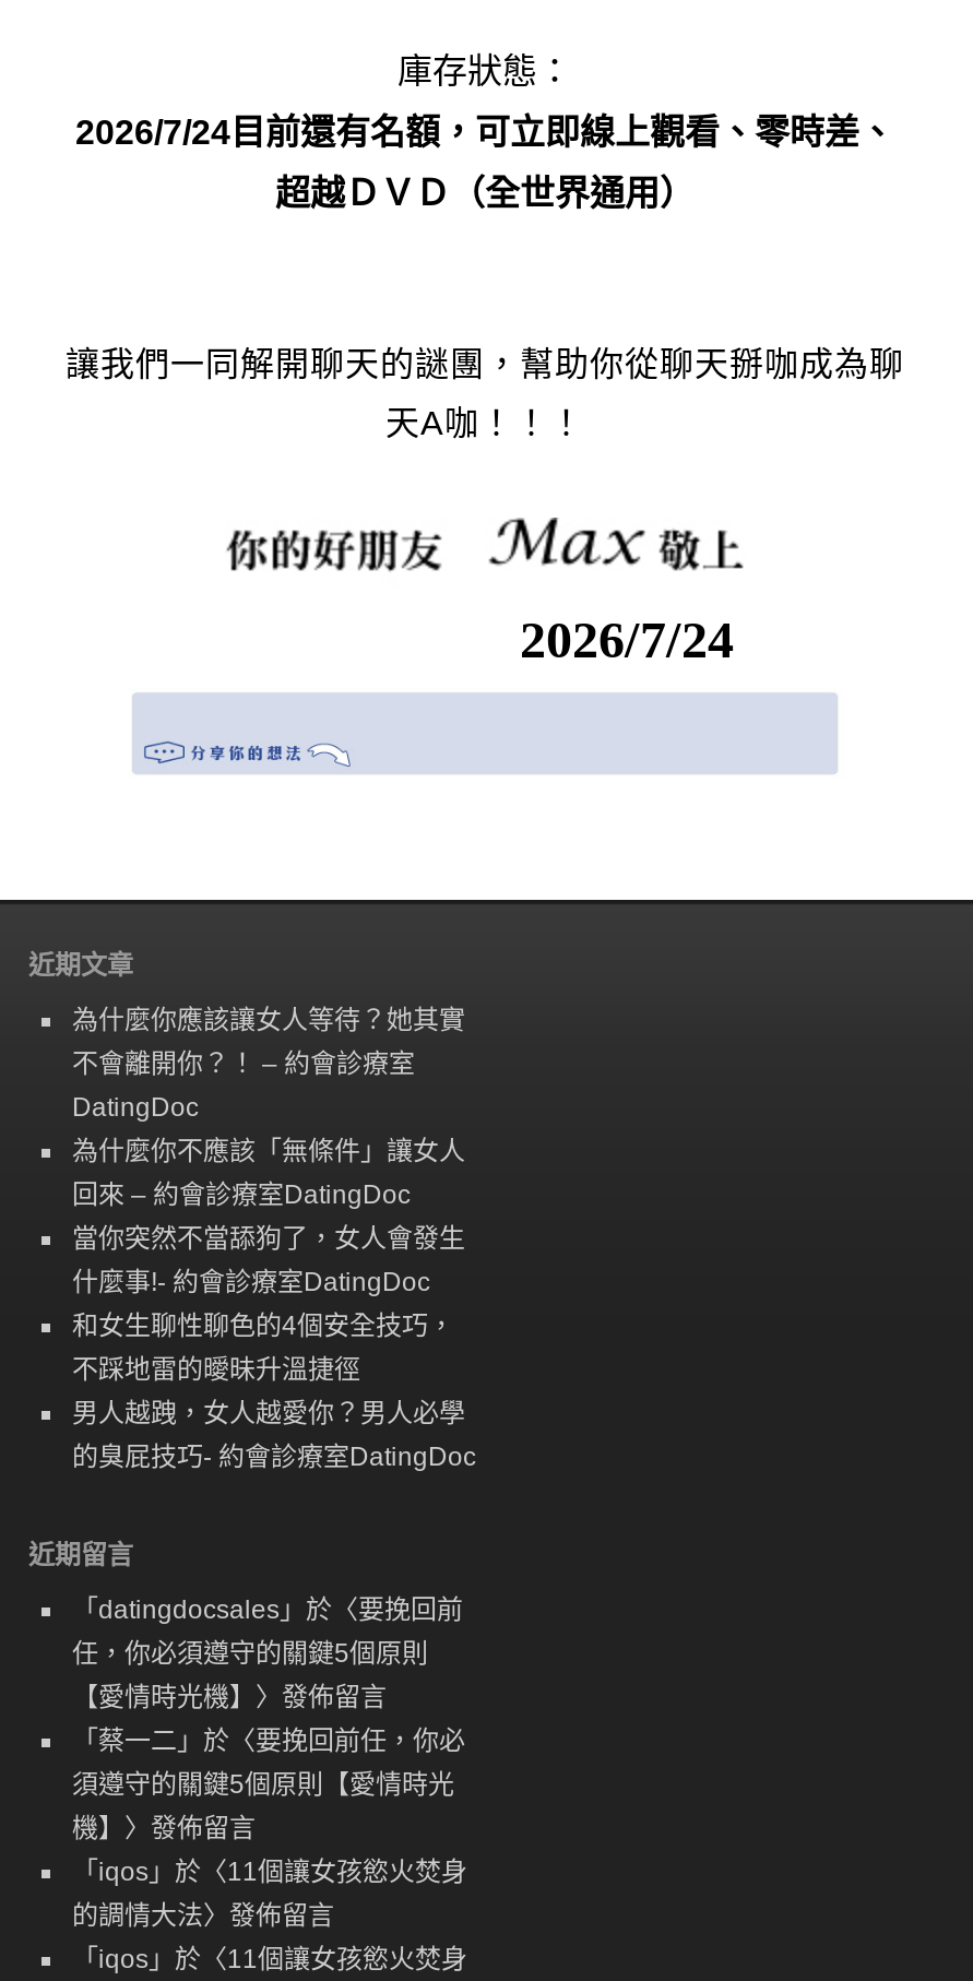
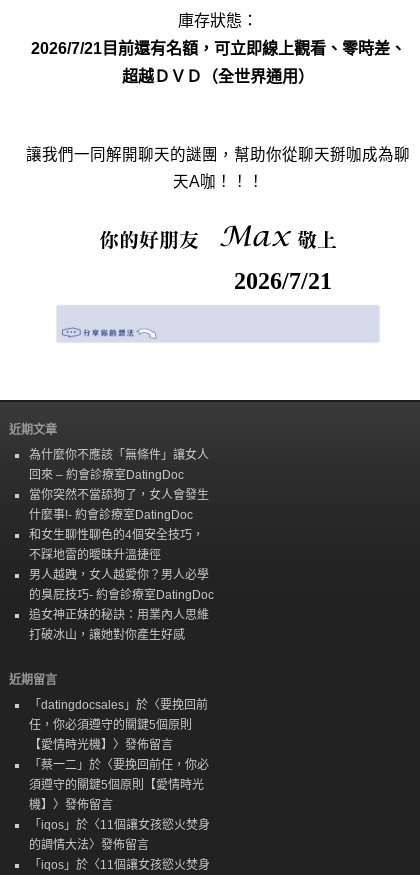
[75,113,894,150] 2026/7/24目前還有名額，可立即線上觀看、零時差、 -> [30,40,405,57] 2026/7/21目前還有名額，可立即線上觀看、零時差、
[520,611,734,667] 2026/7/24 -> [234,268,332,294] 2026/7/21
[72,1004,465,1122] 為什麼你應該讓女人等待？她其實 | 不會離開你？！ – 約會診療室 | DatingDoc -> none
moved [72,1136,476,1472] -> [29,448,214,602]: 為什麼你不應該「無條件」讓女人 | 回來 – 約會診療室DatingDoc | 當你突然不當舔狗了，女人會發生 | 什麼事!- 約會診療室DatingDoc | 和女生聊性聊色的4個安全技巧， | 不踩地雷的曖昧升溫捷徑 | 男人越跩，女人越愛你？男人必學 | 的臭屁技巧- 約會診療室DatingDoc
none -> [29,608,209,642] 追女神正妹的秘訣：用業內人思維 | 打破冰山，讓她對你產生好感

